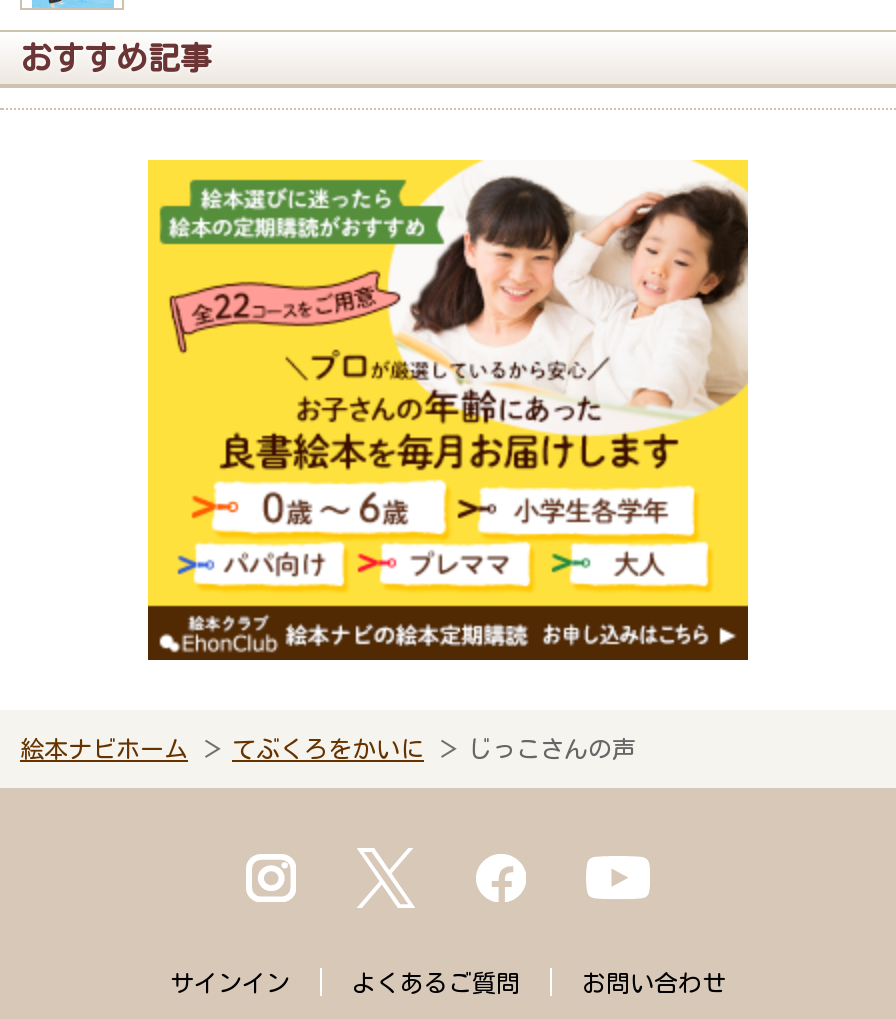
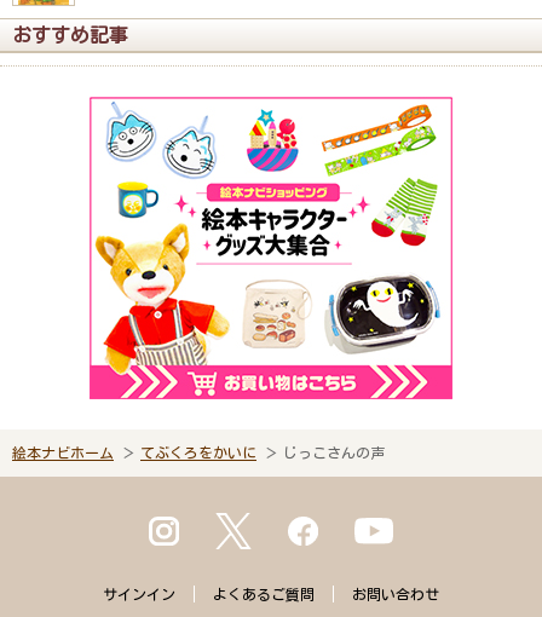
[146,158,750,662] [image] -> [88,96,454,400] [image]

